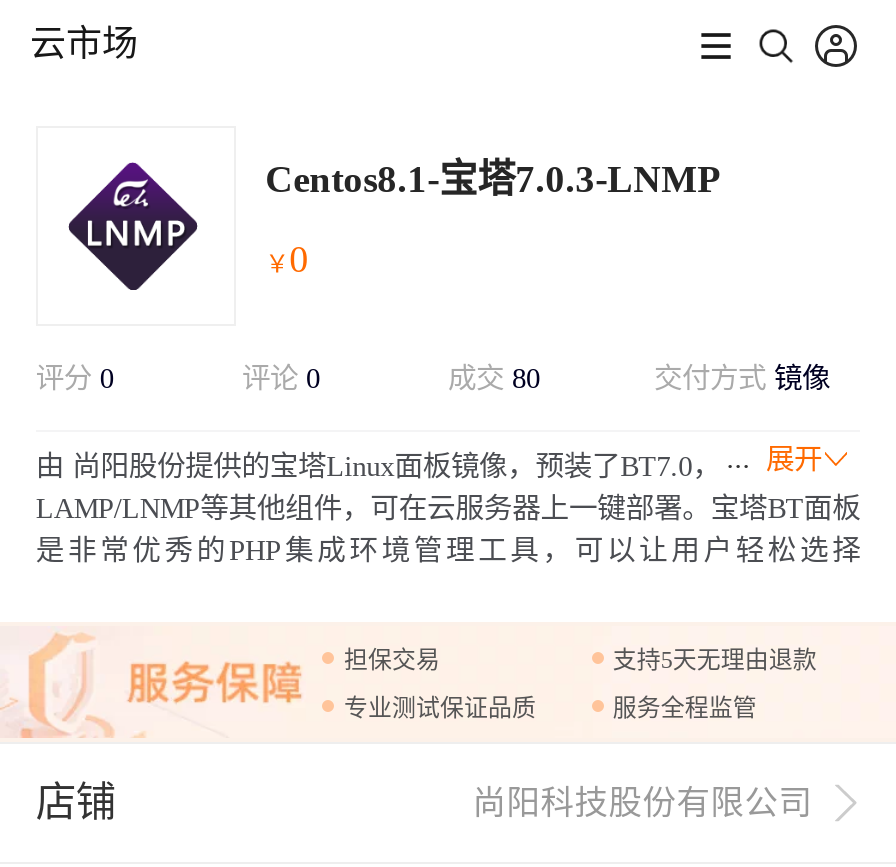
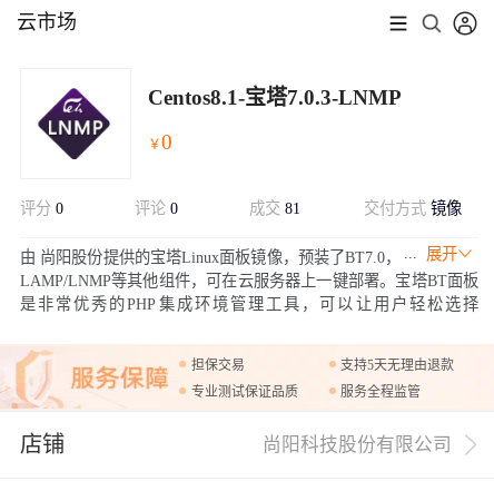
[448,362,540,394] 成交80 -> [249,199,300,217] 成交81

